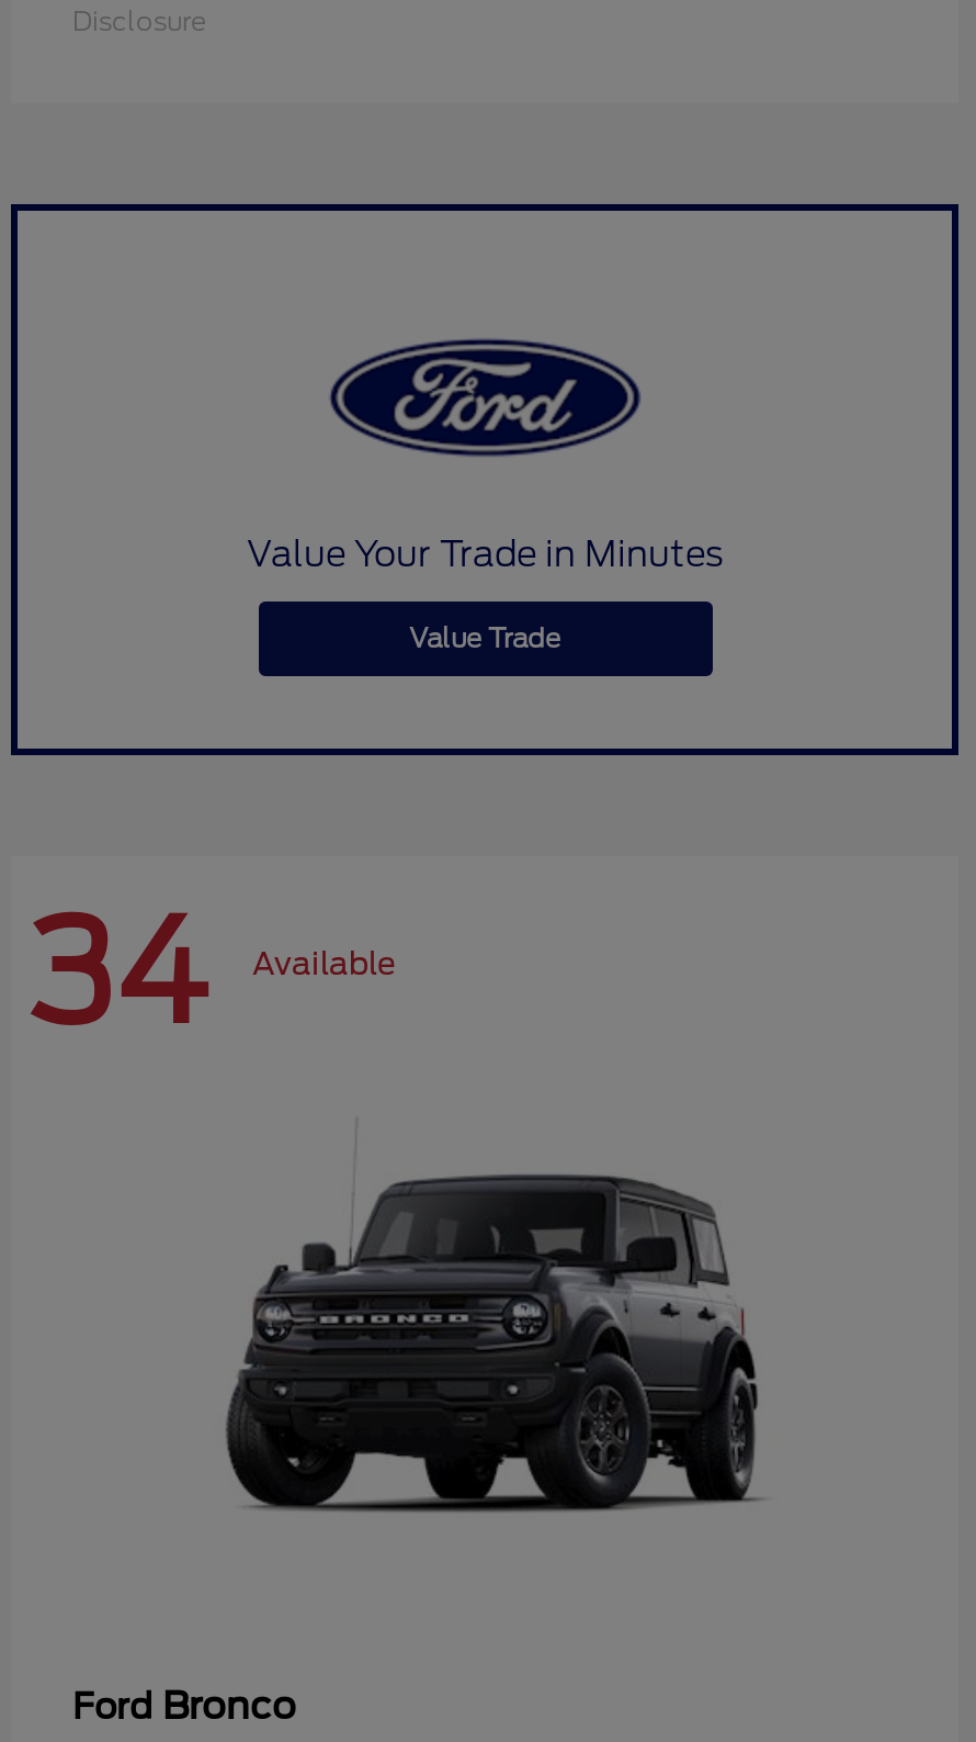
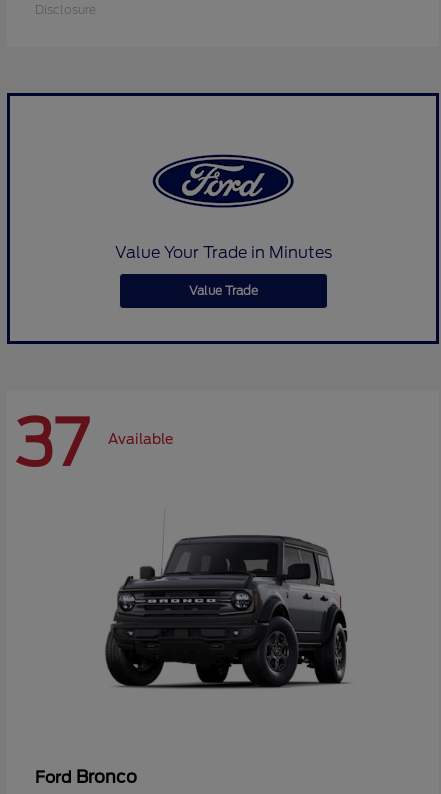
[29,889,395,1056] 34 Available -> [15,405,173,481] 37 Available

